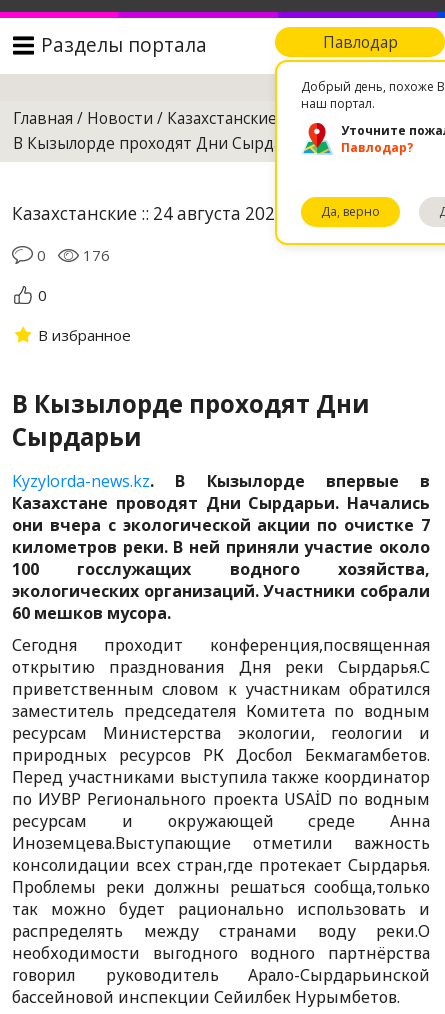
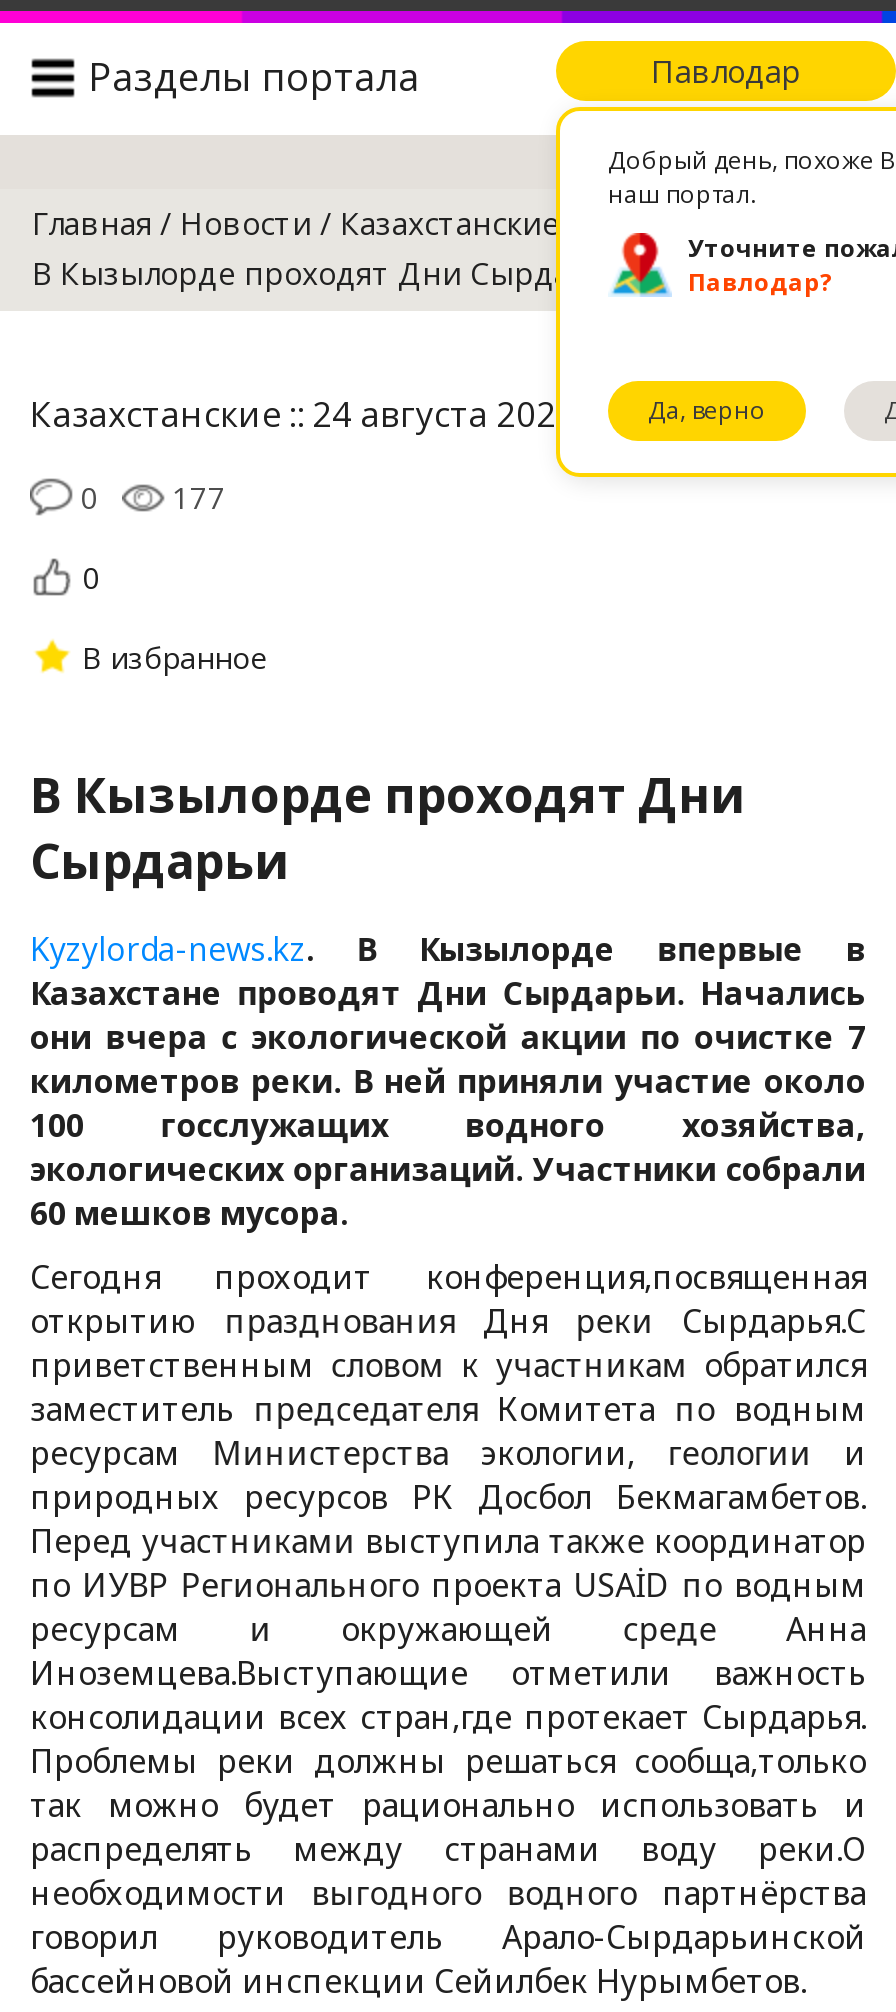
[37,245,110,265] 0 176 -> [80,477,226,517] 0 177

